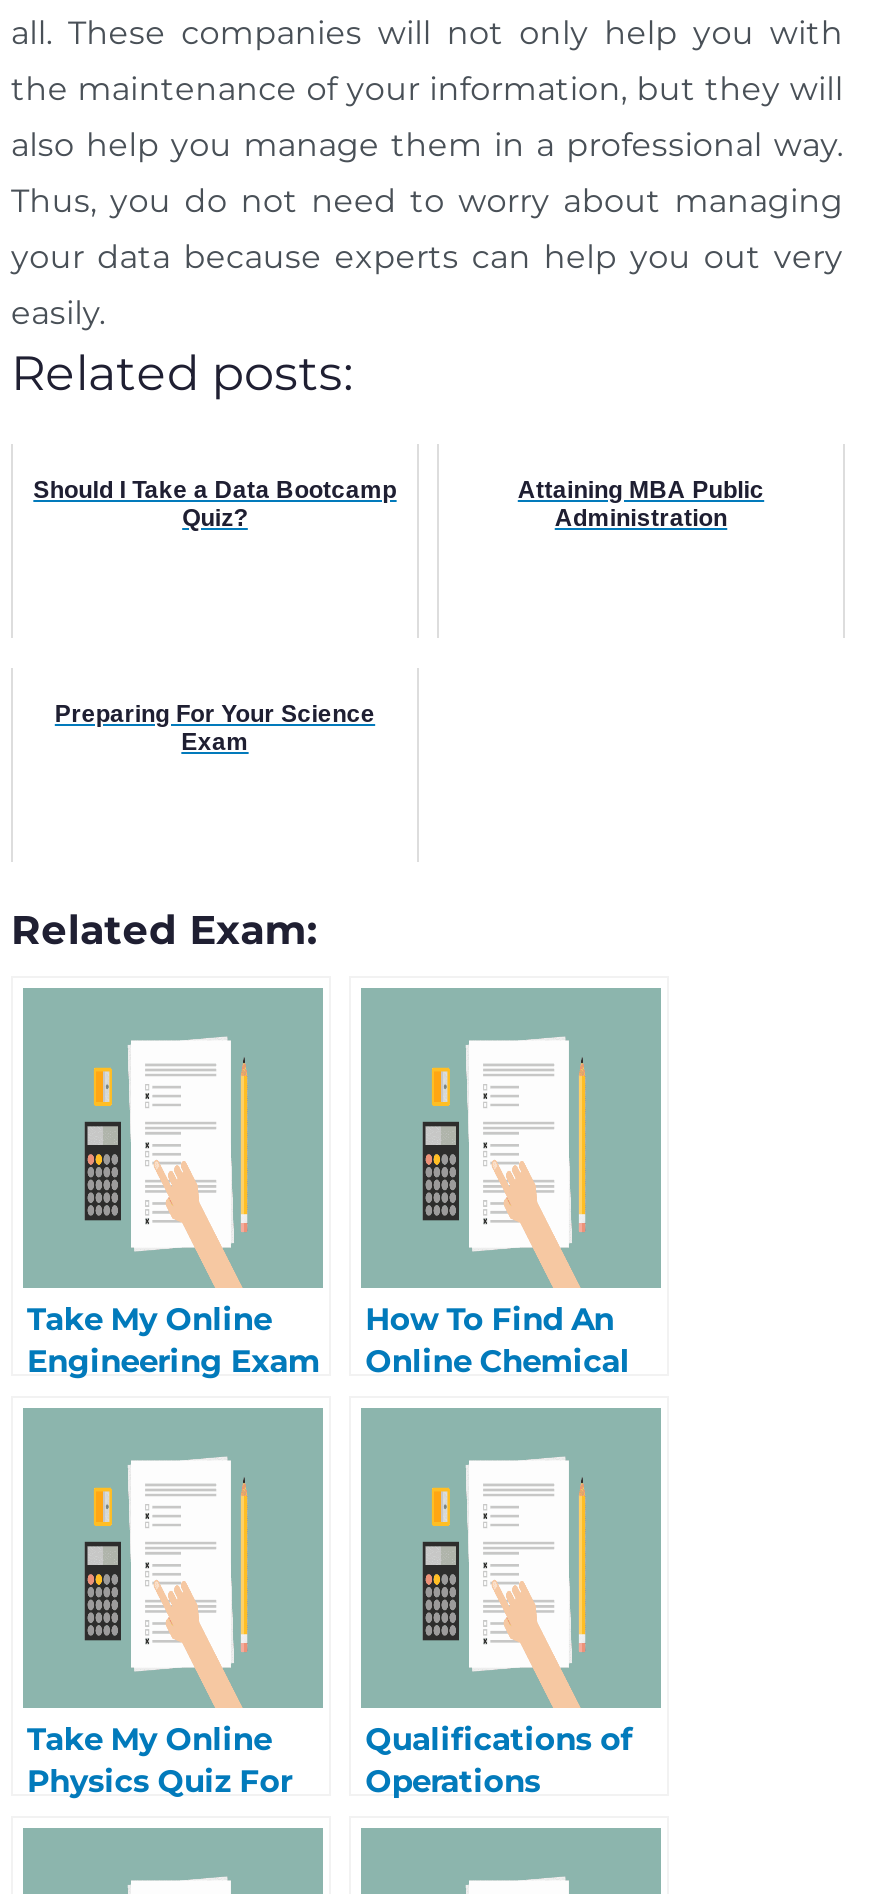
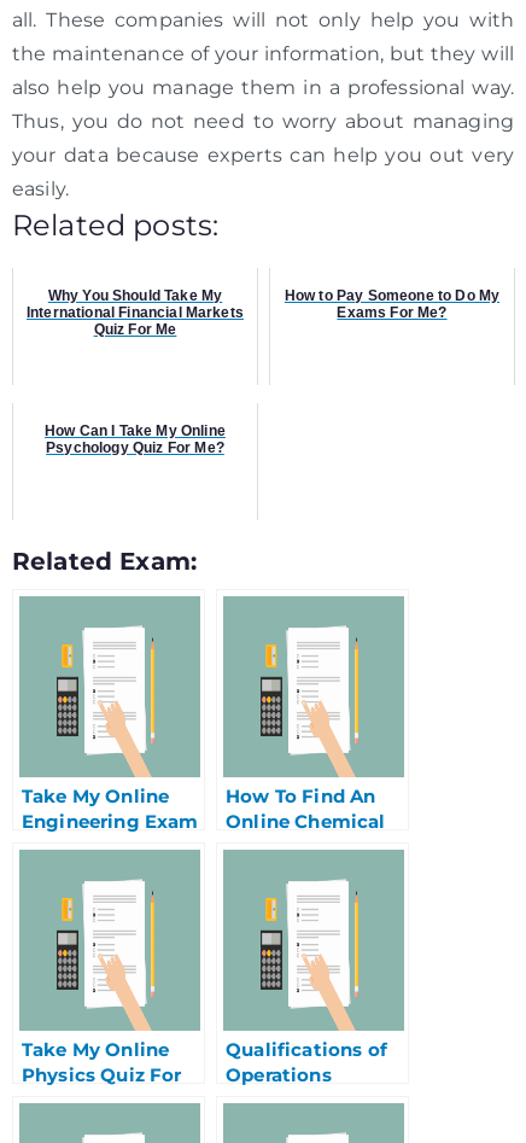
[33,476,397,532] Should I Take a Data Bootcamp | Quiz? -> [27,287,244,338] Why You Should Take My | International Financial Markets | Quiz For Me
[518,476,764,532] Attaining MBA Public | Administration -> [284,287,500,321] How to Pay Someone to Do My | Exams For Me?
[55,700,375,756] Preparing For Your Science | Exam -> [45,422,225,456] How Can I Take My Online | Psychology Quiz For Me?

